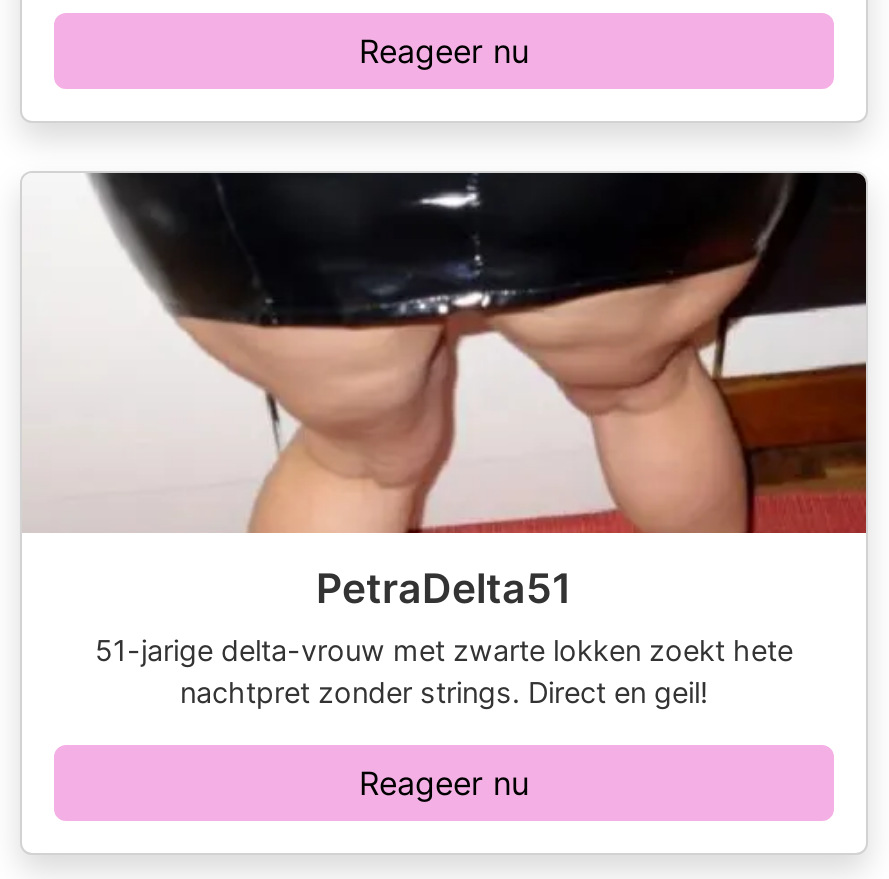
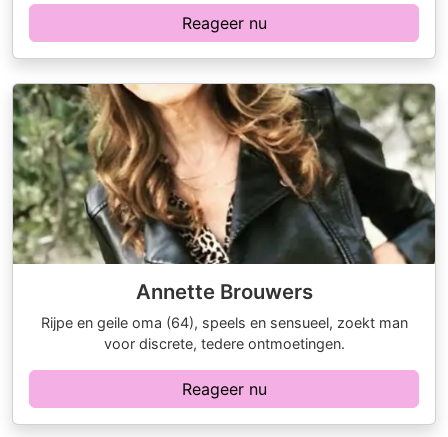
[22,171,868,709] [image] | PetraDelta51 | 51-jarige delta-vrouw met zwarte lokken zoekt hete | nachtpret zonder strings. Direct en geil! -> [12,83,436,352] [image] | Annette Brouwers | Rijpe en geile oma (64), speels en sensueel, zoekt man | voor discrete, tedere ontmoetingen.

